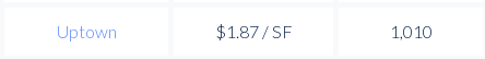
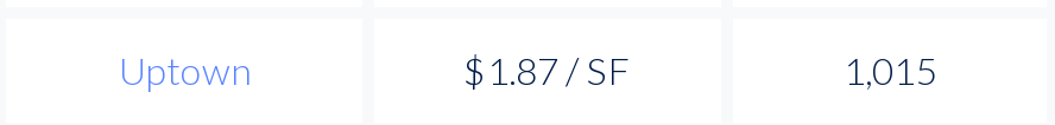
[389,21,432,41] 1,010 -> [844,47,936,92] 1,015

